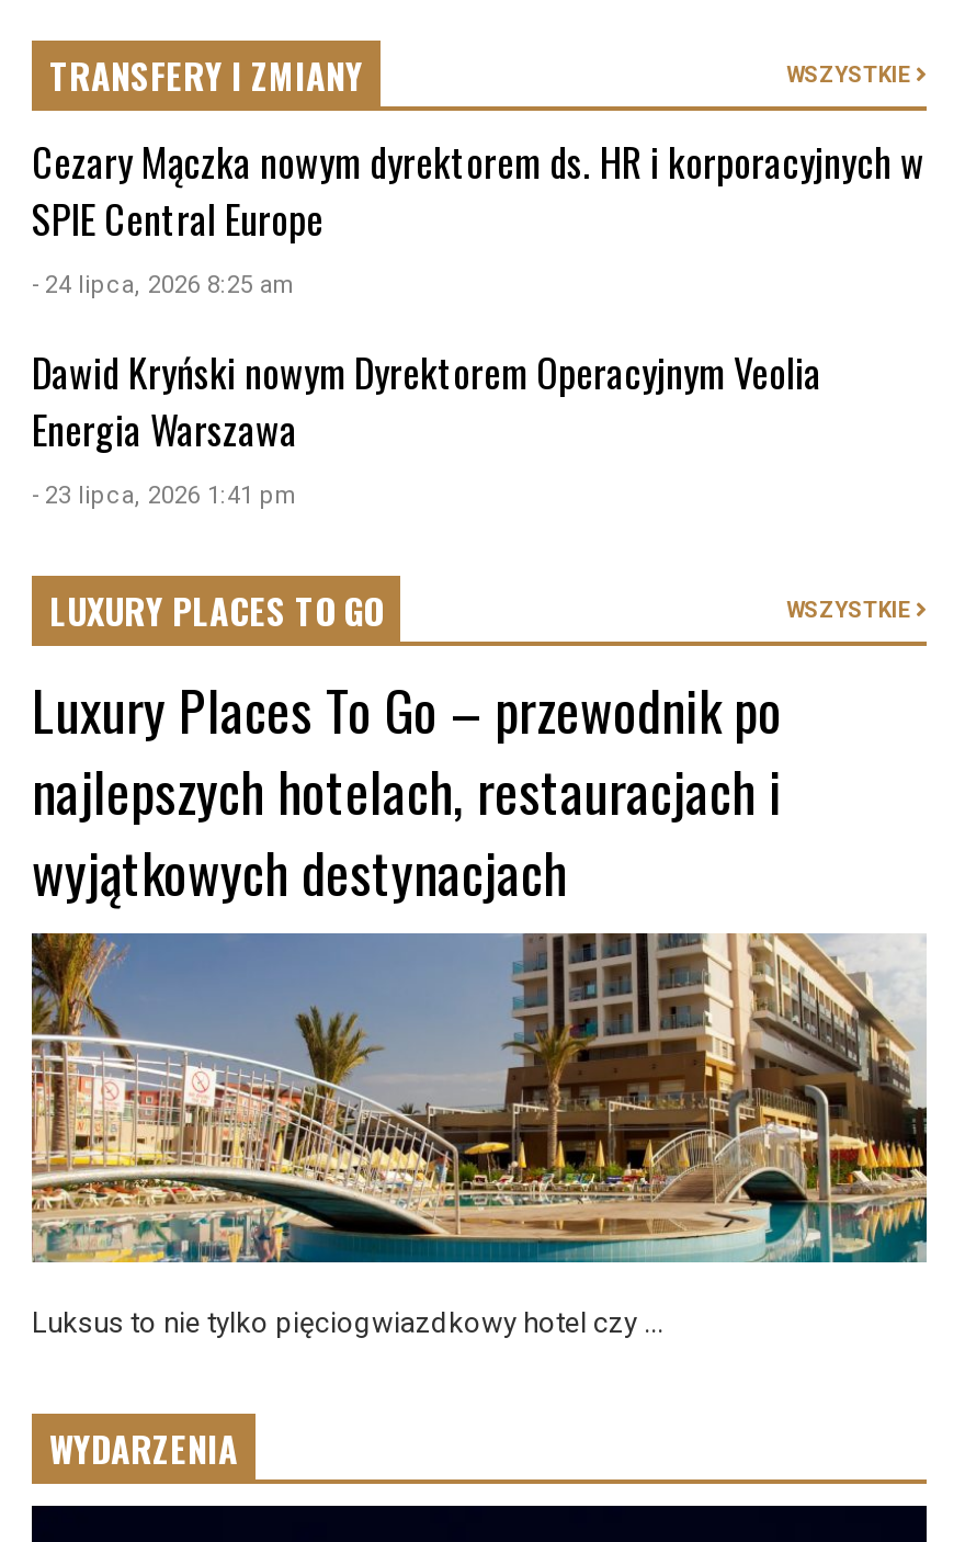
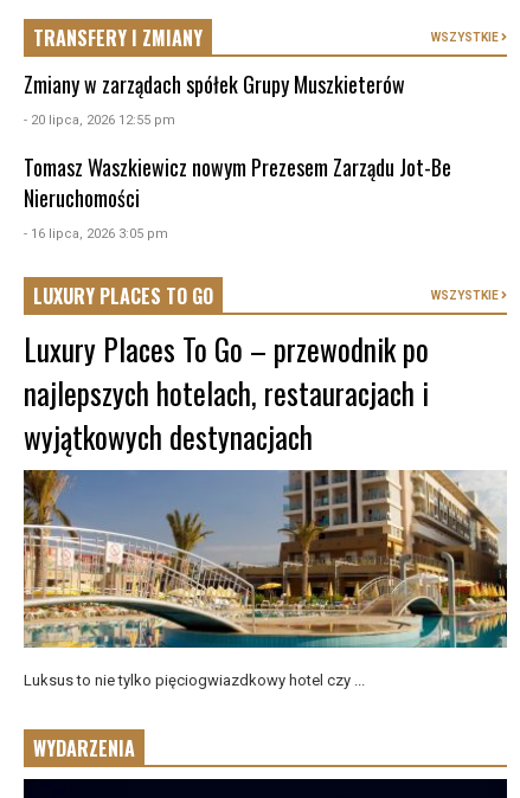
[32,133,924,300] Cezary Mączka nowym dyrektorem ds. HR i korporacyjnych w | SPIE Central Europe | - 24 lipca, 2026 8:25 am -> [24,68,405,128] Zmiany w zarządach spółek Grupy Muszkieterów | - 20 lipca, 2026 12:55 pm
[32,344,821,510] Dawid Kryński nowym Dyrektorem Operacyjnym Veolia | Energia Warszawa | - 23 lipca, 2026 1:41 pm -> [24,151,451,241] Tomasz Waszkiewicz nowym Prezesem Zarządu Jot-Be | Nieruchomości | - 16 lipca, 2026 3:05 pm

